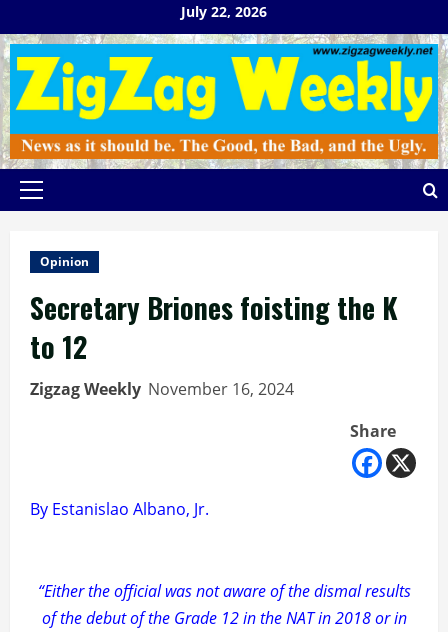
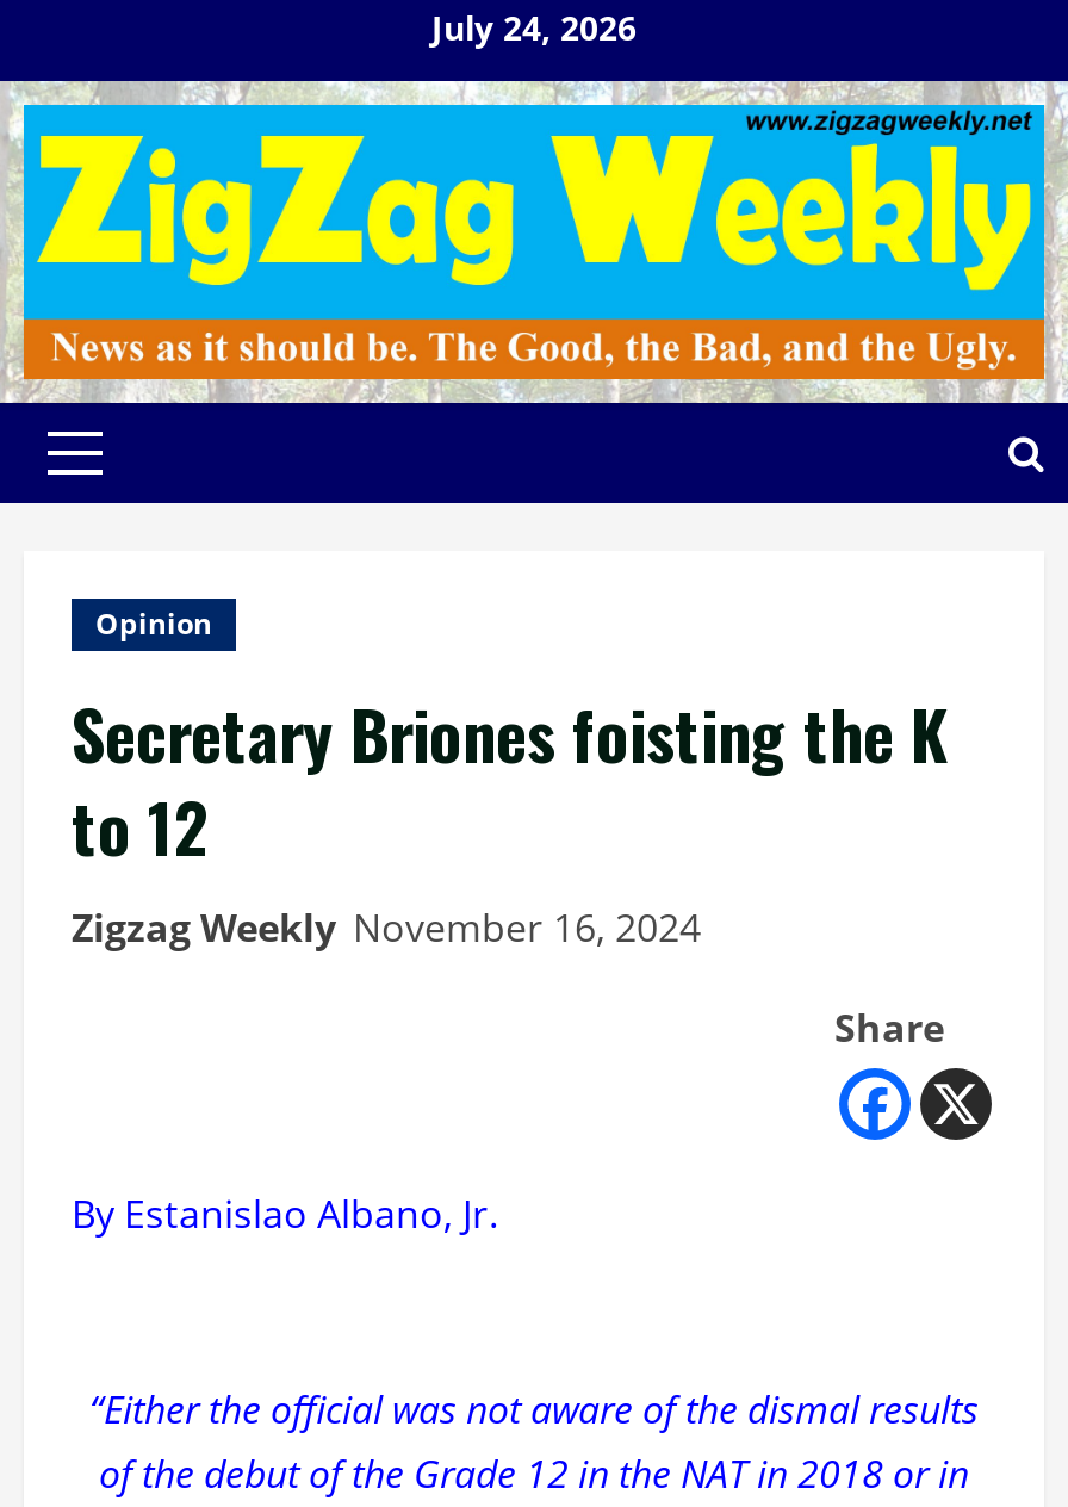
[181,2,267,21] July 22, 2026 -> [431,4,637,50] July 24, 2026

